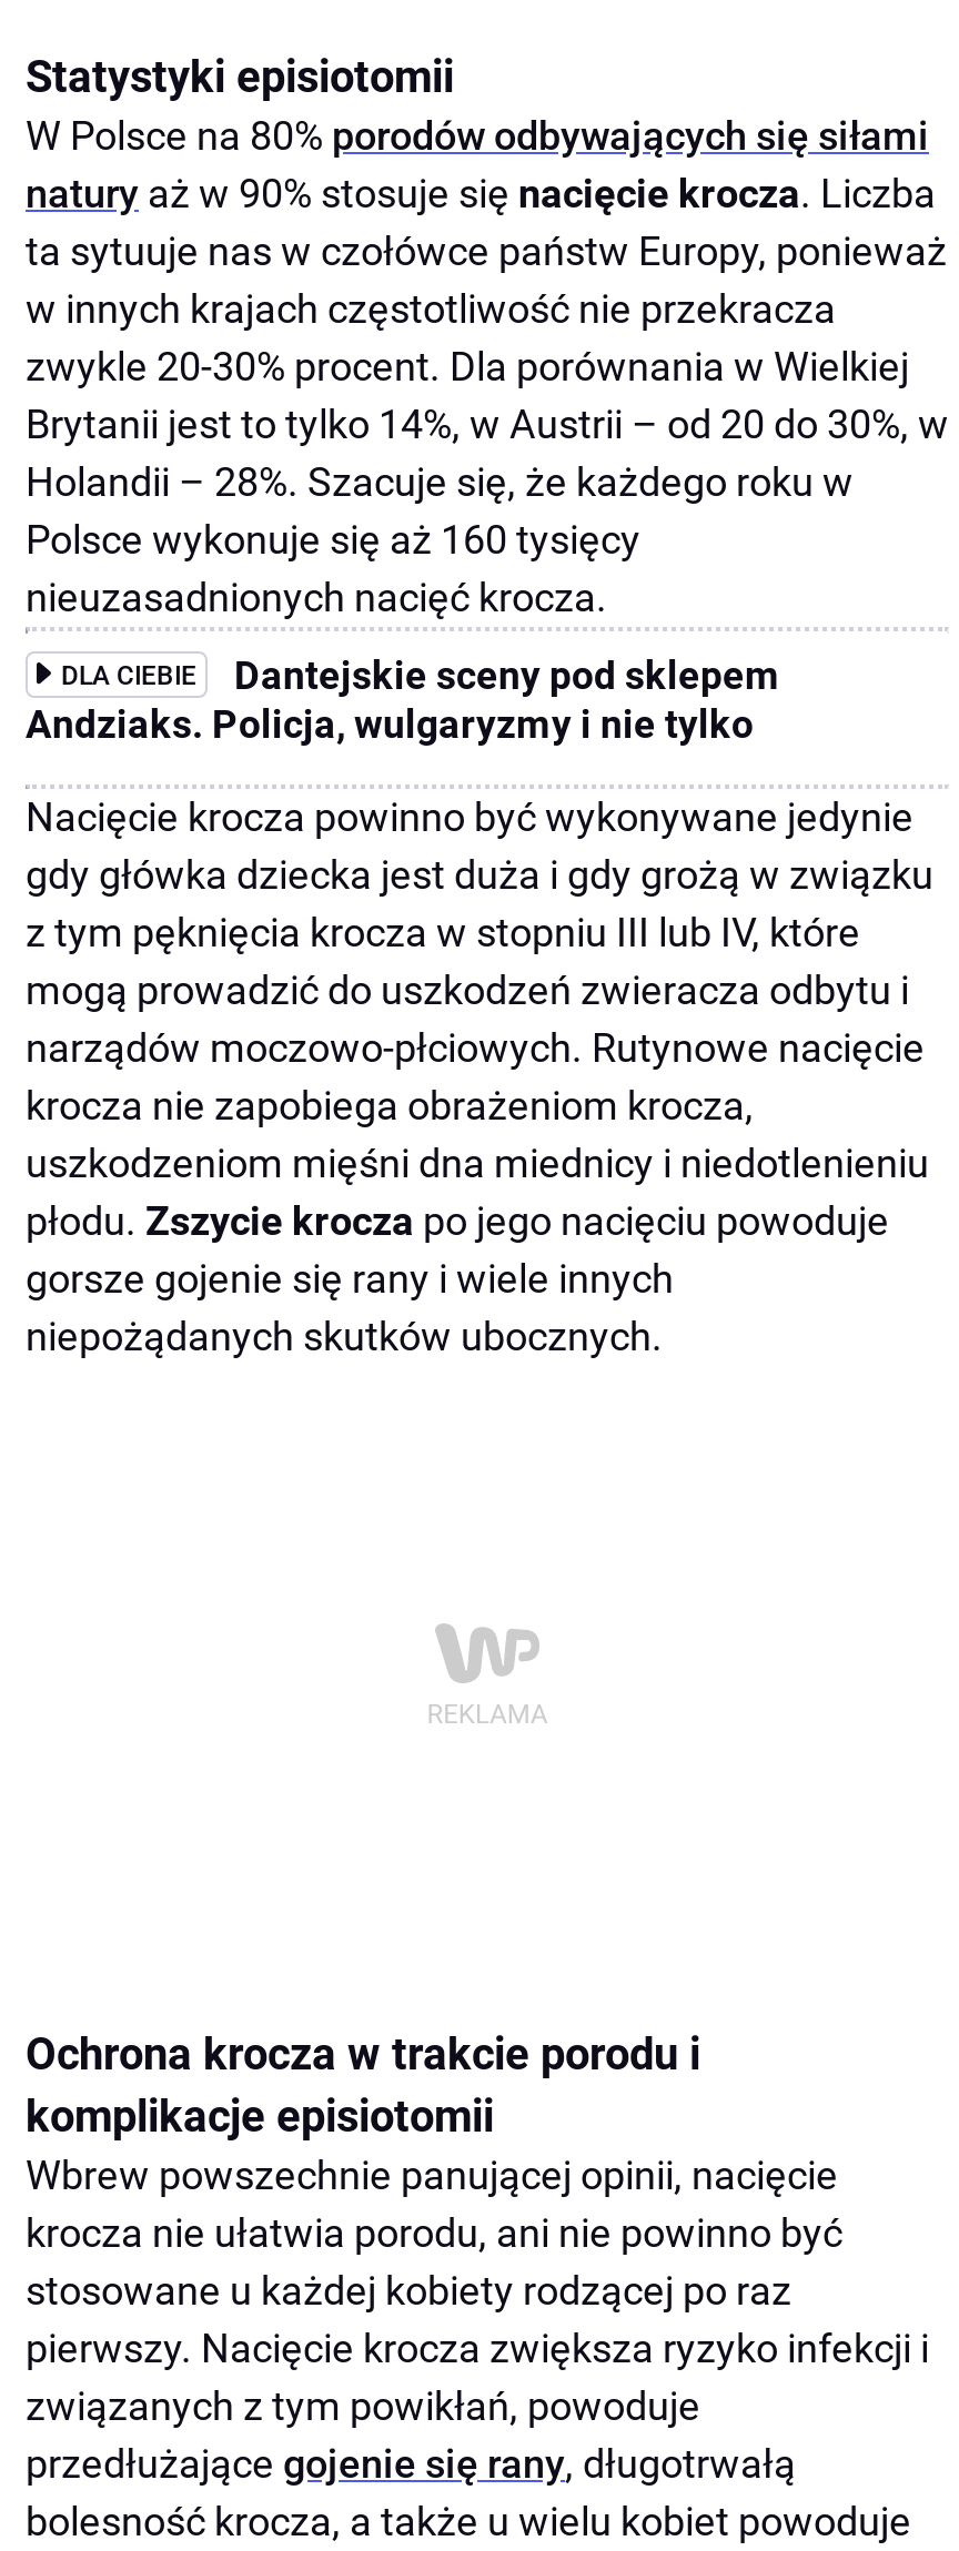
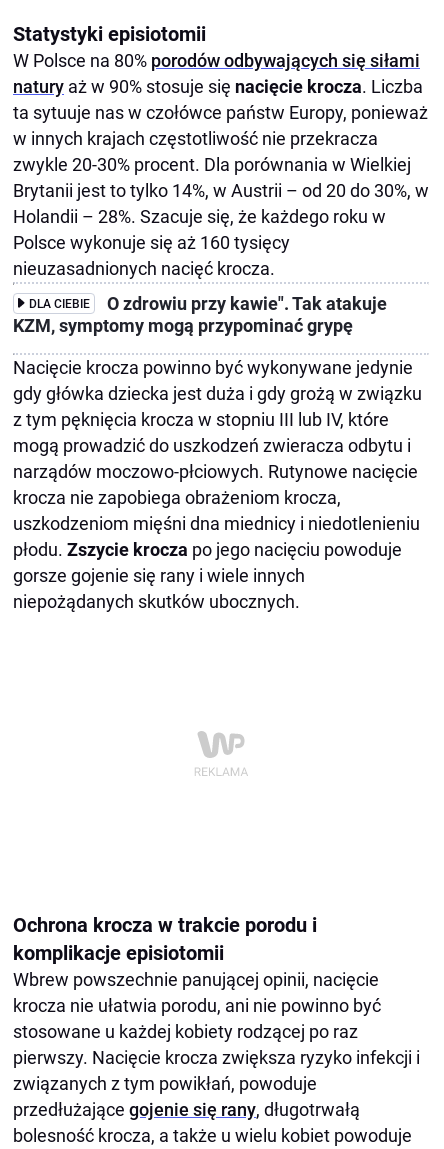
[26,652,780,746] Dantejskie sceny pod sklepem | Andziaks. Policja, wulgaryzmy i nie tylko -> [13,293,387,335] O zdrowiu przy kawie". Tak atakuje | KZM, symptomy mogą przypominać grypę

